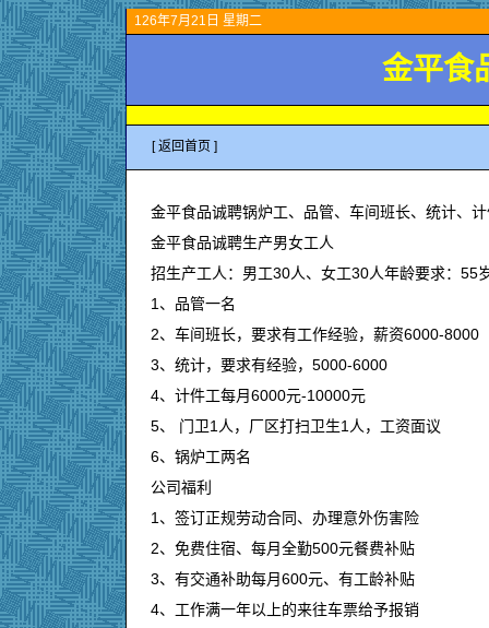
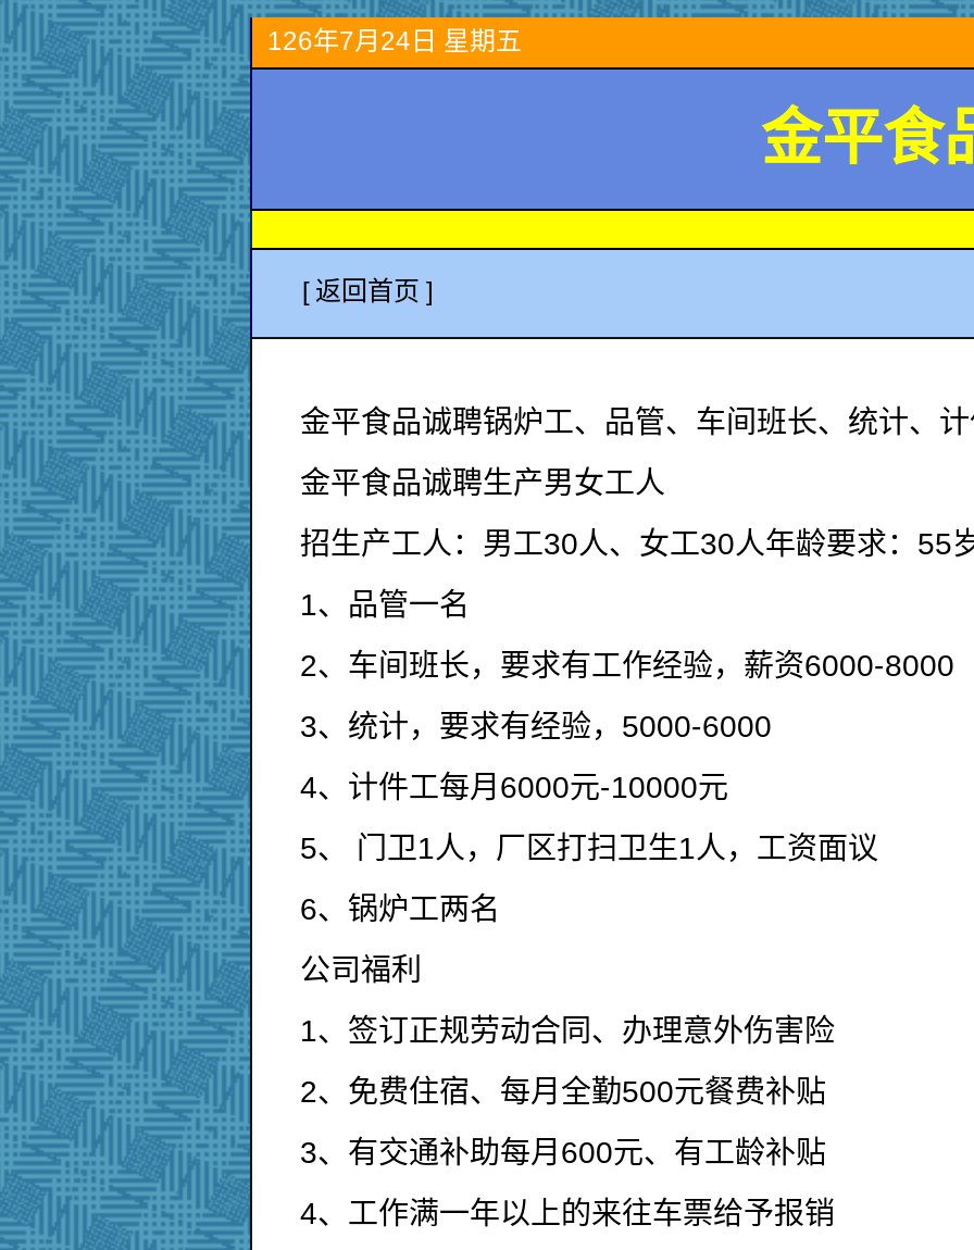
[134,13,262,28] 126年7月21日 星期二 -> [267,26,522,57] 126年7月24日 星期五

